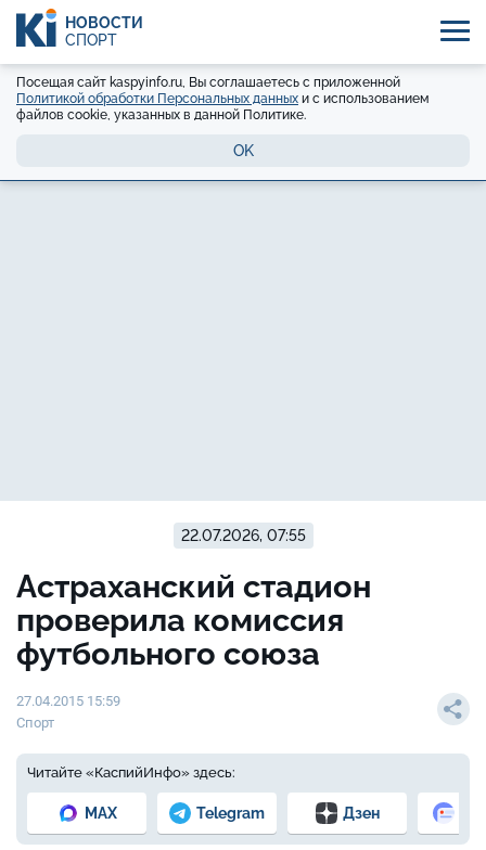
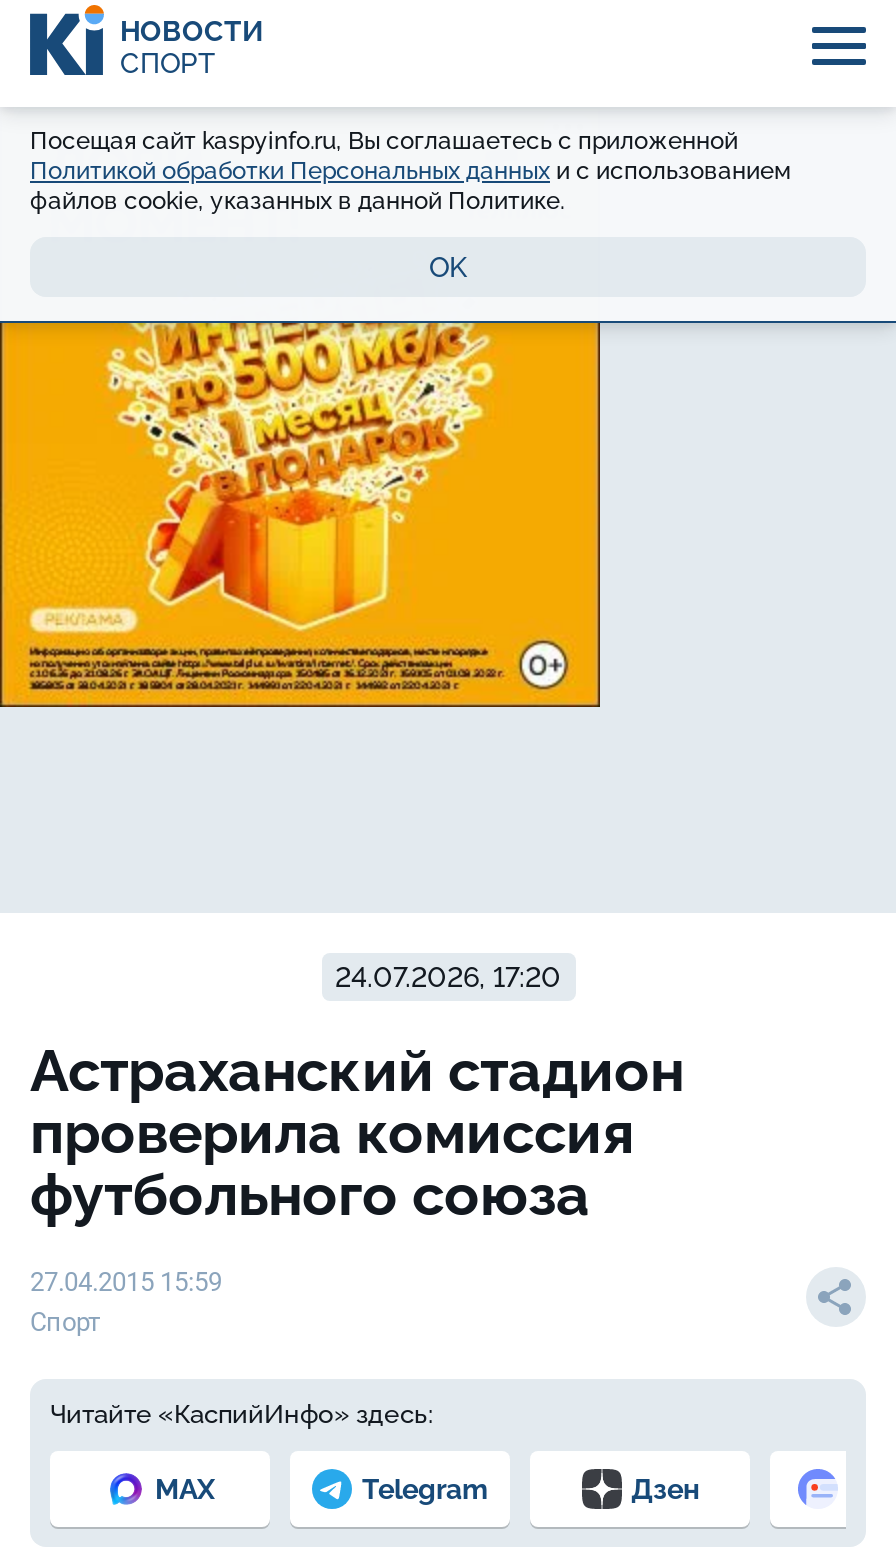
none -> [6,321,602,709] [image]
[181,527,305,544] 22.07.2026, 07:55 -> [335,961,561,993] 24.07.2026, 17:20

